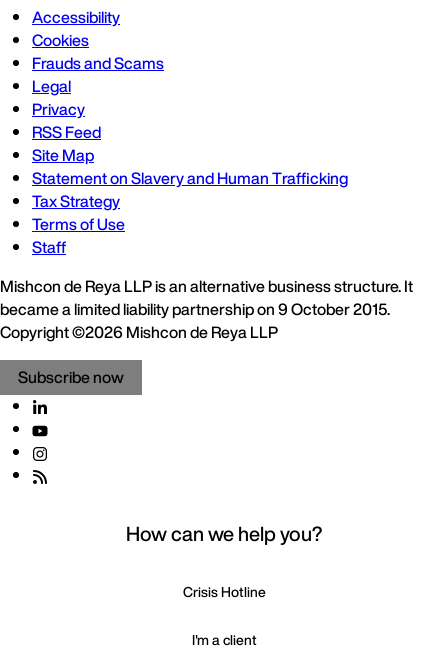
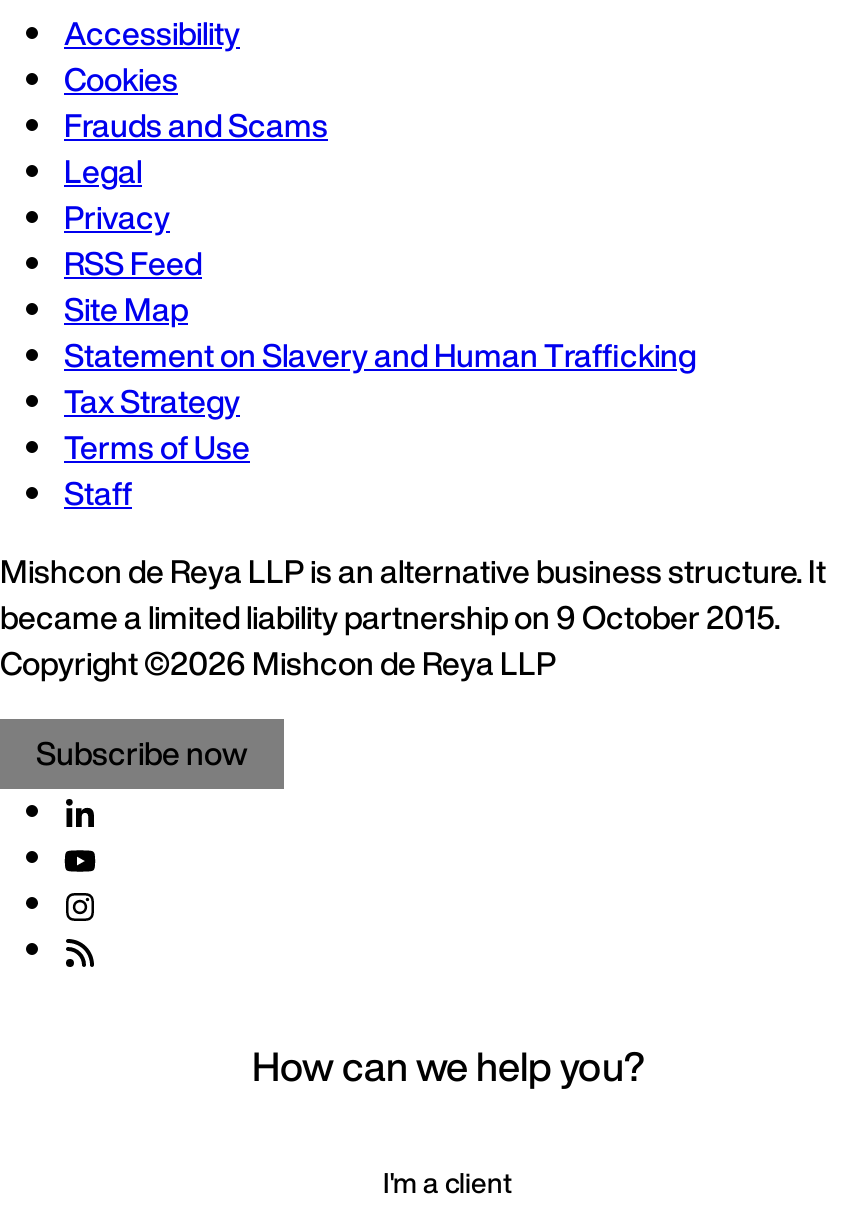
[182,581,265,602] Crisis Hotline -> none

